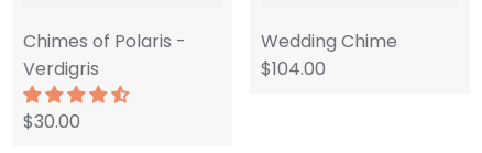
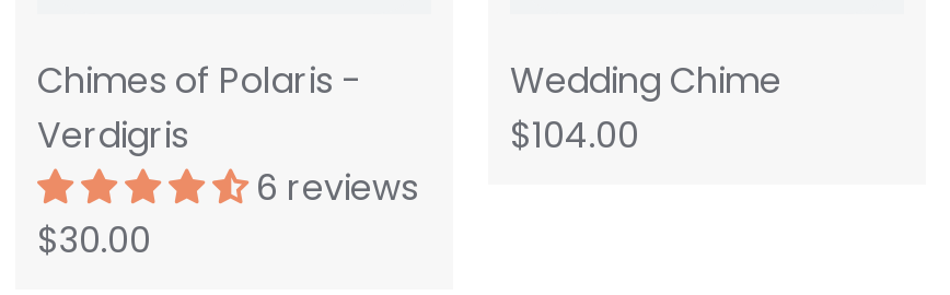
none -> [256,162,418,212] 6 reviews

